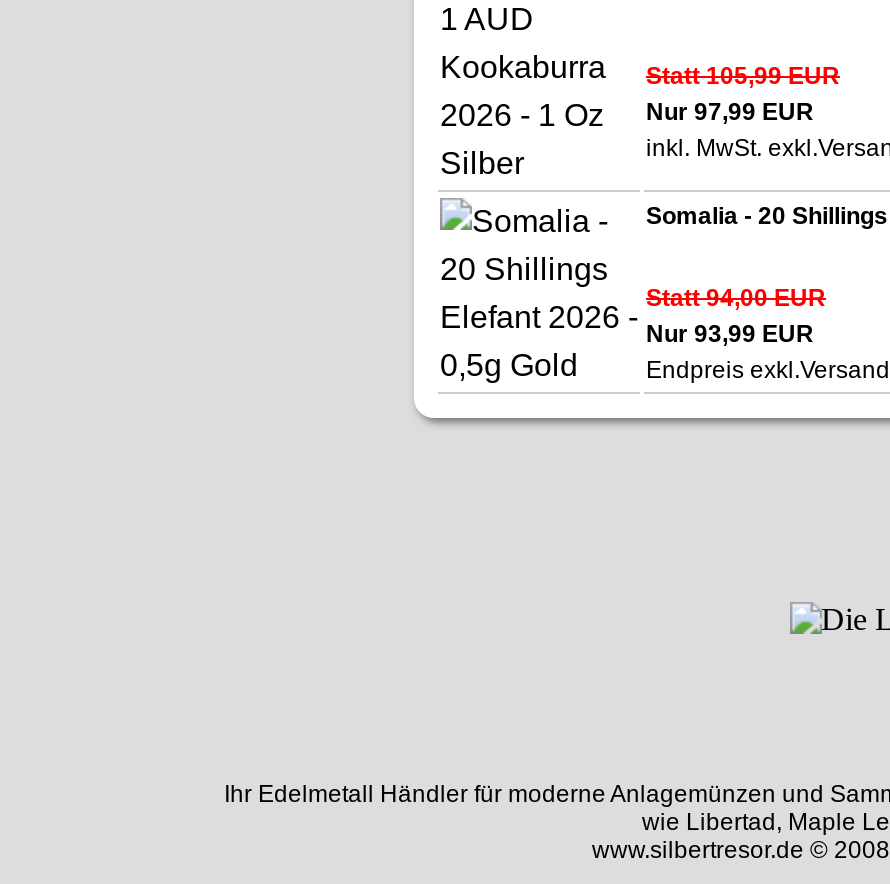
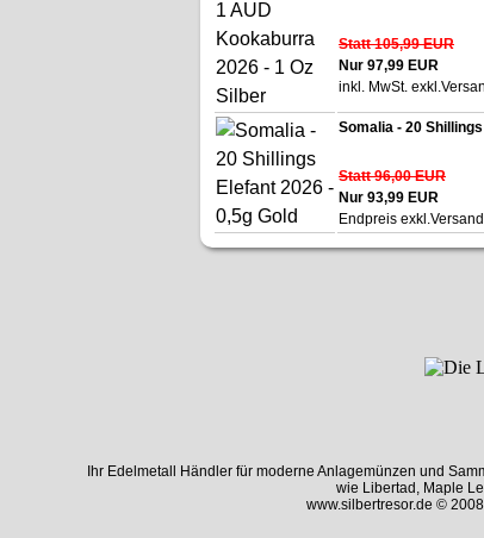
[646,284,826,312] Statt 94,00 EUR -> [339,168,446,184] Statt 96,00 EUR

